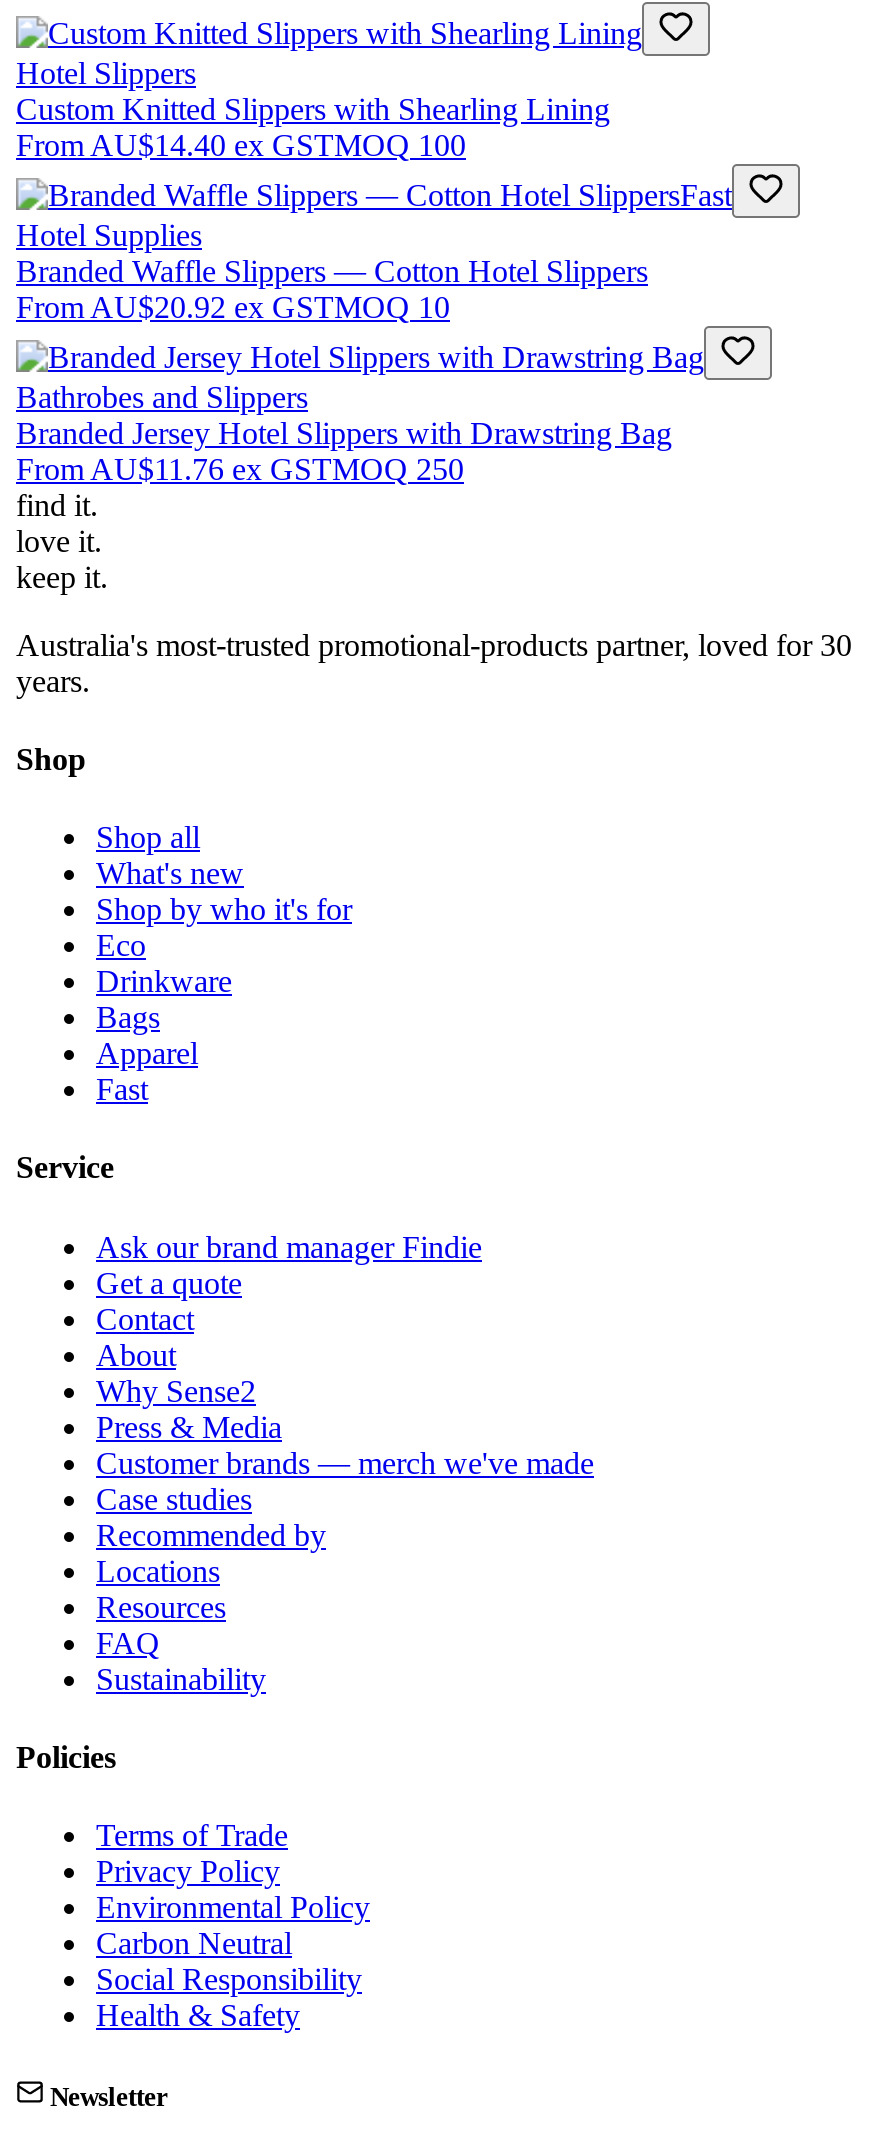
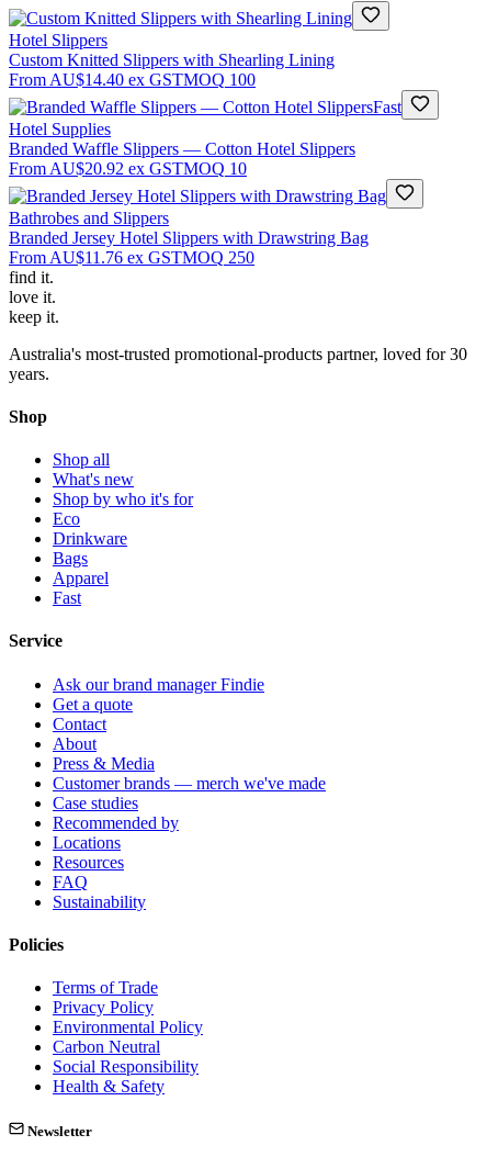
[96,1373,256,1407] Why Sense2 -> none

